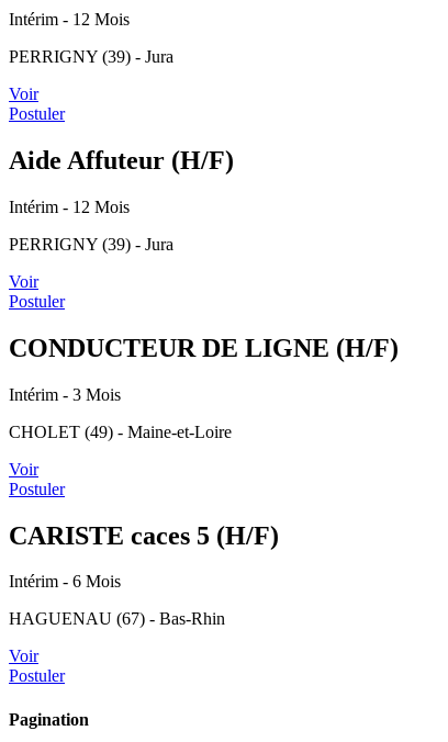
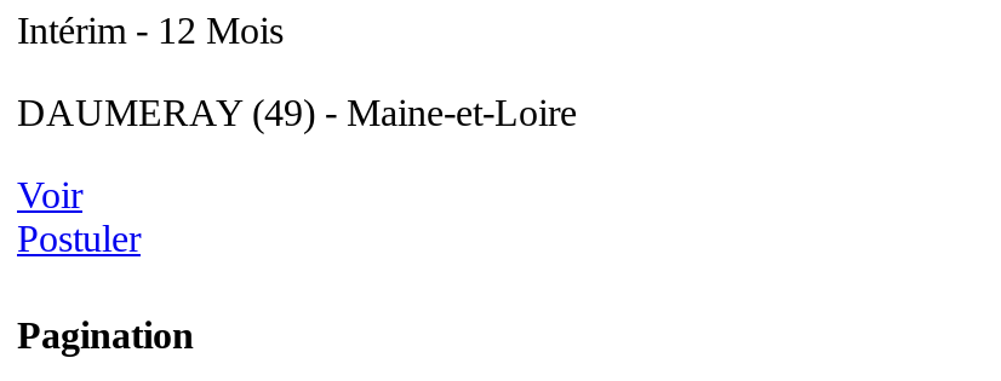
[9,47,399,628] PERRIGNY (39) - Jura | Voir | Postuler | Aide Affuteur (H/F) | Intérim - 12 Mois | PERRIGNY (39) - Jura | Voir | Postuler | CONDUCTEUR DE LIGNE (H/F) | Intérim - 3 Mois | CHOLET (49) - Maine-et-Loire | Voir | Postuler | CARISTE caces 5 (H/F) | Intérim - 6 Mois | HAGUENAU (67) - Bas-Rhin -> [17,93,577,134] DAUMERAY (49) - Maine-et-Loire

